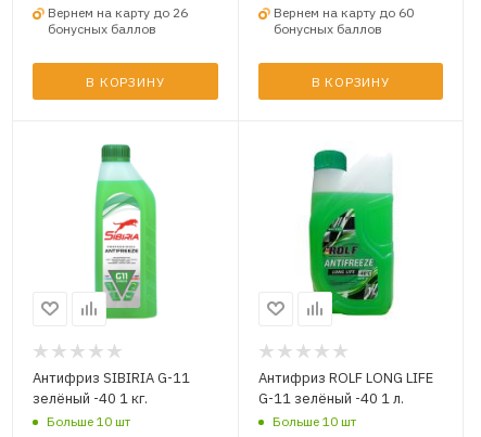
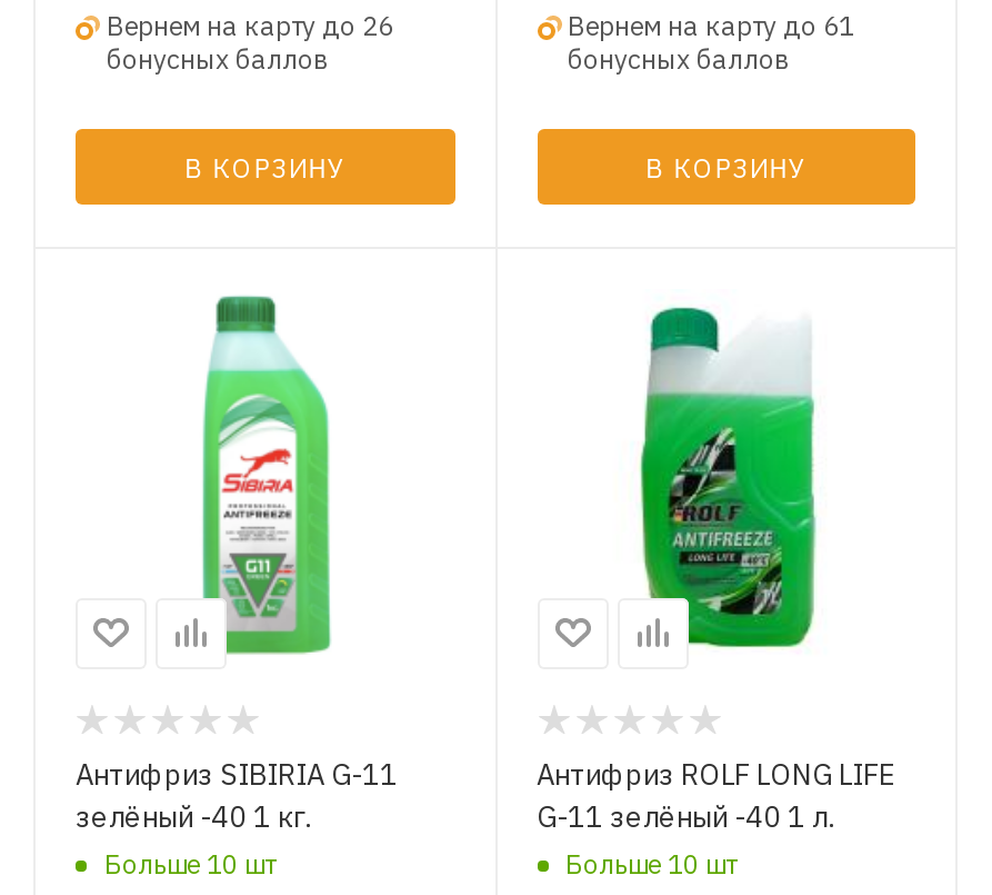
[273,4,413,21] Вернем на карту до 60 -> [568,9,854,42] Вернем на карту до 61

